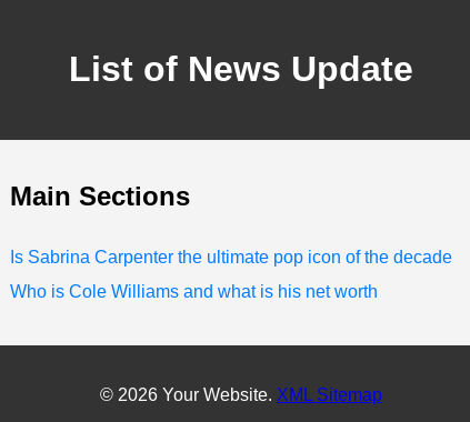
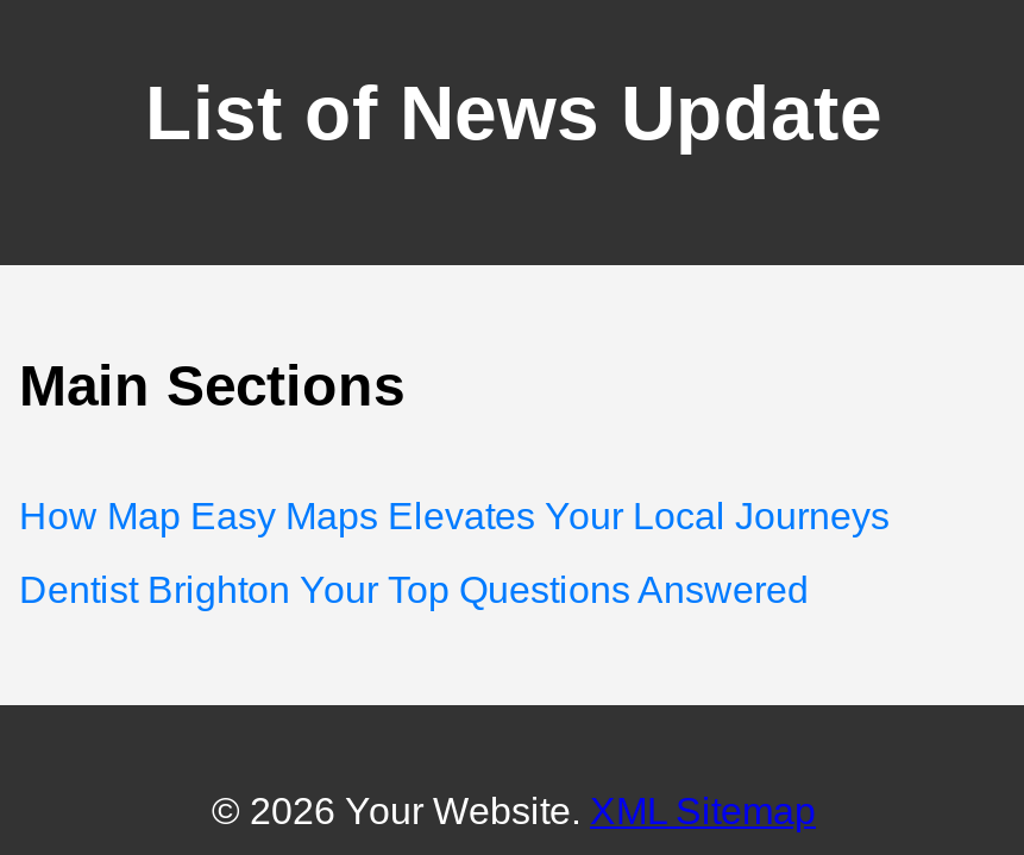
[10,248,452,267] Is Sabrina Carpenter the ultimate pop icon of the decade -> [19,496,890,536] How Map Easy Maps Elevates Your Local Journeys
[10,282,378,301] Who is Cole Williams and what is his net worth -> [19,570,809,611] Dentist Brighton Your Top Questions Answered

